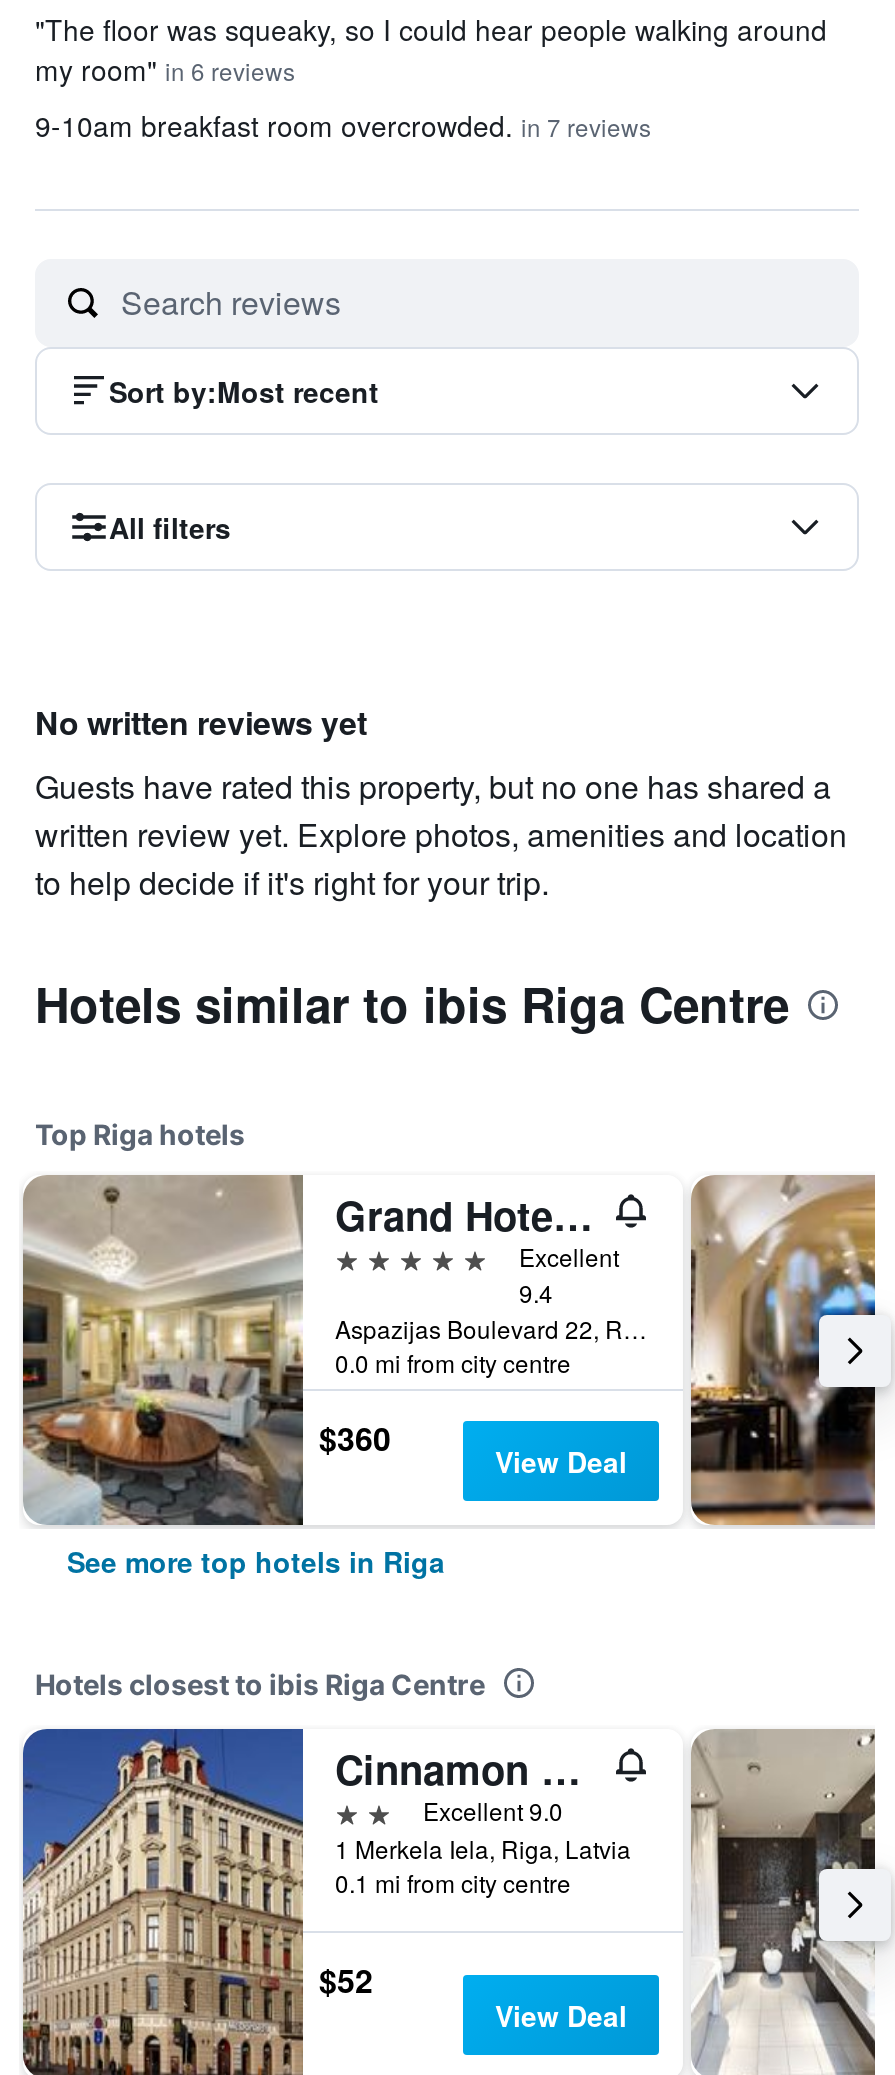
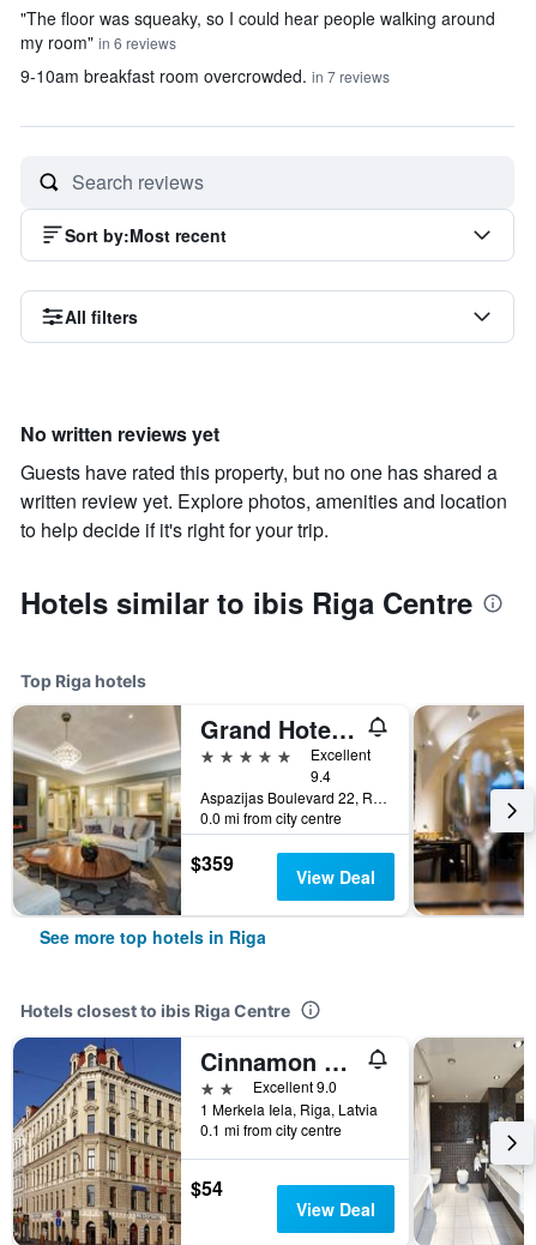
[319,1415,391,1461] $360 -> [191,849,234,877] $359
[319,1958,373,2004] $52 -> [191,1175,223,1202] $54

